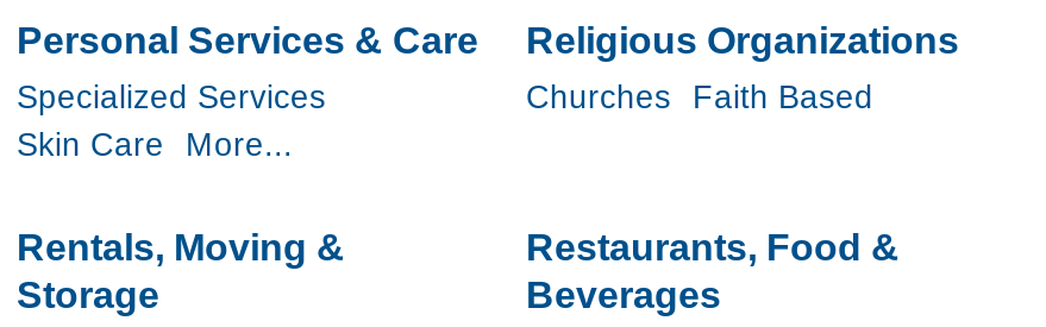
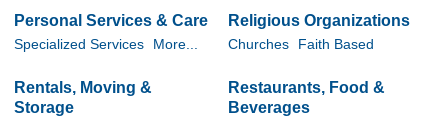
[17,79,326,162] Specialized Services | Skin Care More... -> [14,37,198,52] Specialized Services More...

